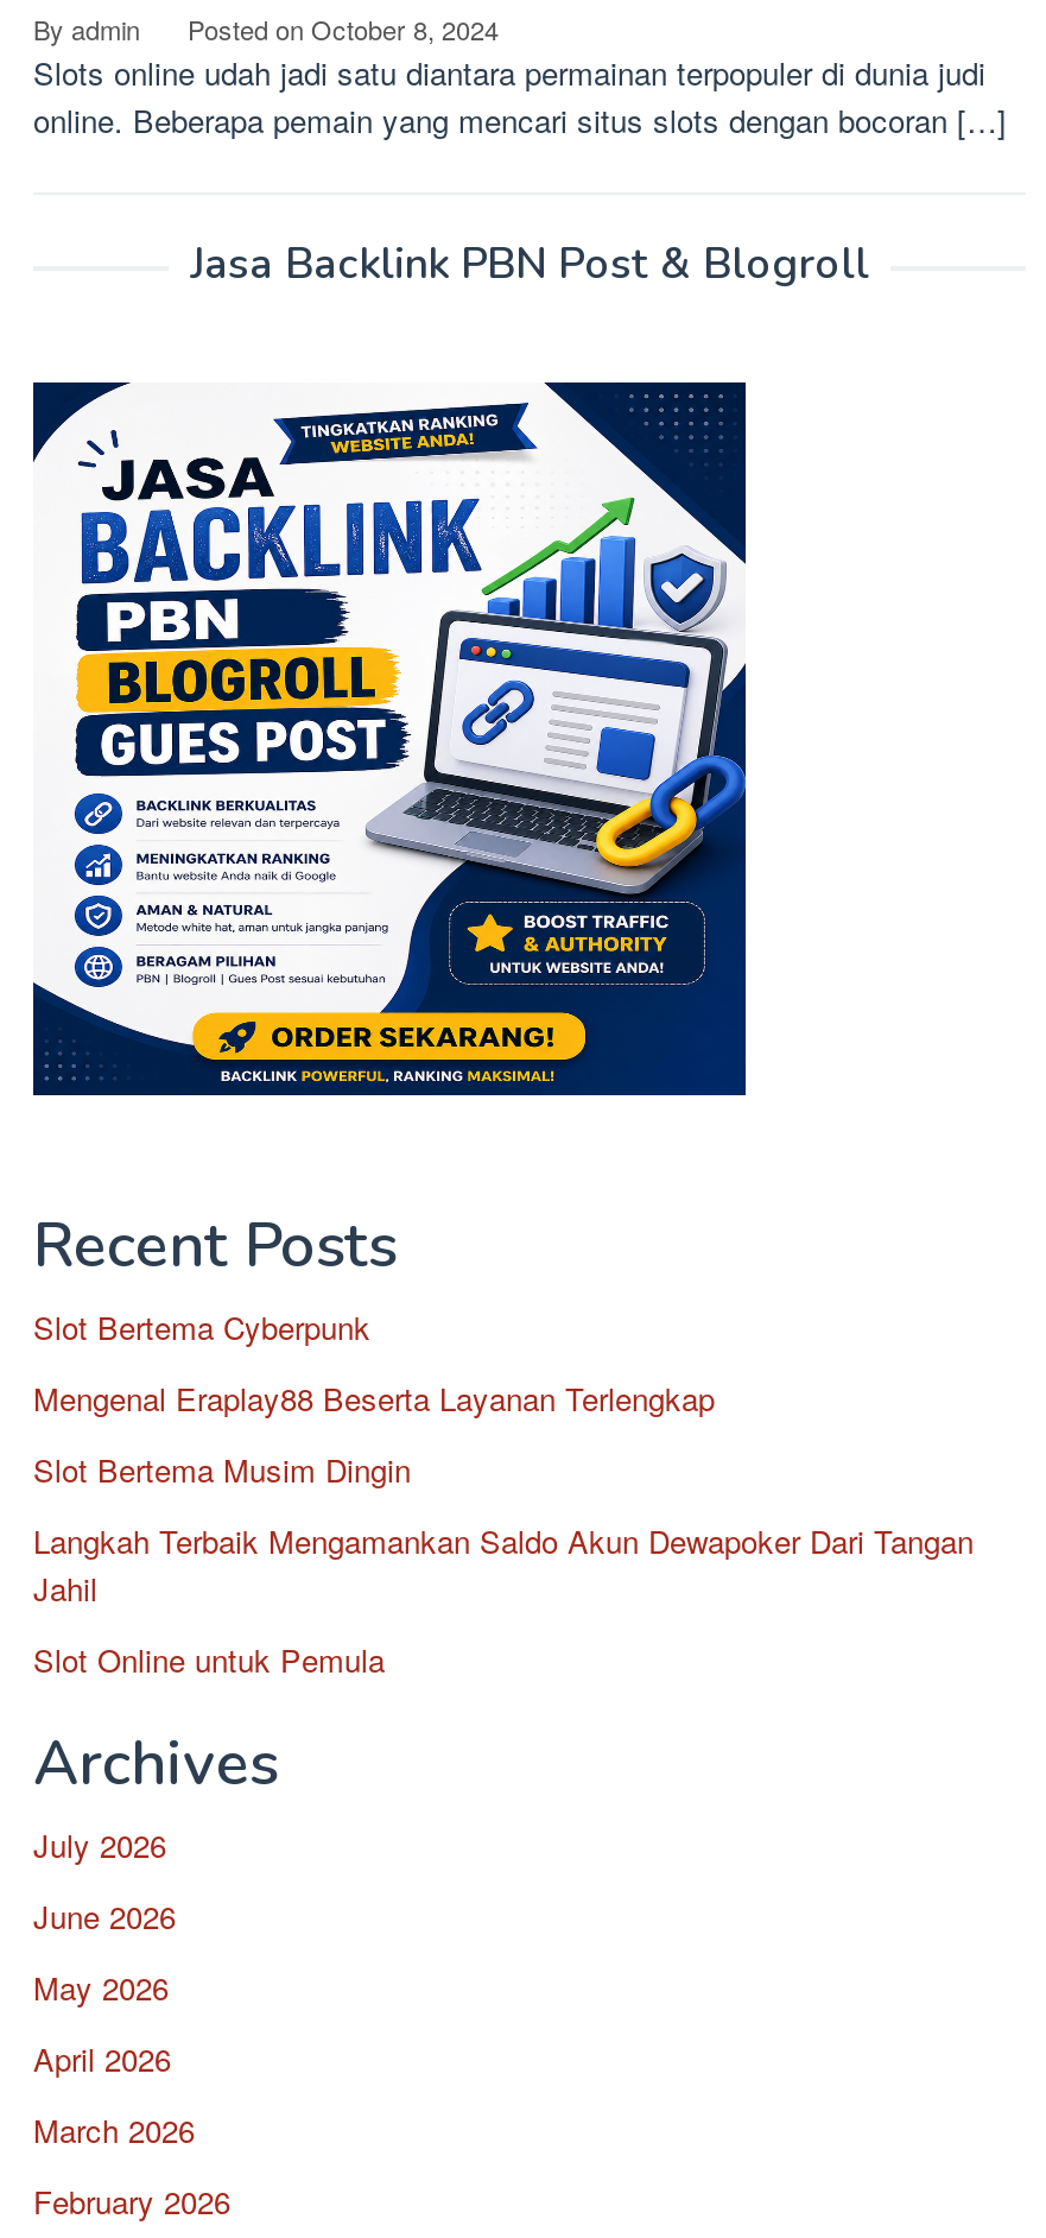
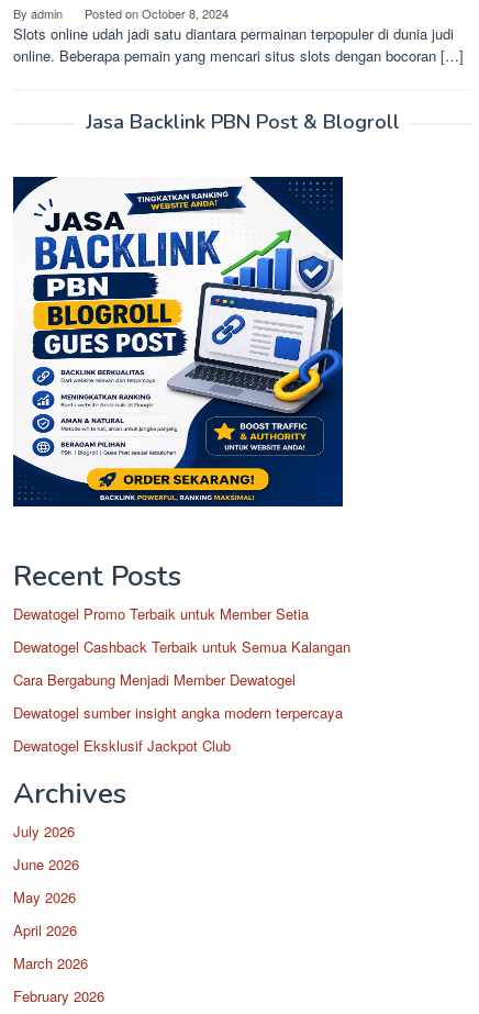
[33,1304,370,1349] Slot Bertema Cyberpunk -> [13,603,309,624] Dewatogel Promo Terbaik untuk Member Setia
[33,1376,715,1421] Mengenal Eraplay88 Beserta Layanan Terlengkap -> [13,636,350,657] Dewatogel Cashback Terbaik untuk Semua Kalangan
[33,1447,411,1492] Slot Bertema Musim Dingin -> [13,669,296,690] Cara Bergabung Menjadi Member Dewatogel
[33,1518,974,1611] Langkah Terbaik Mengamankan Saldo Akun Dewapoker Dari Tangan | Jahil -> [13,702,343,723] Dewatogel sumber insight angka modern terpercaya
[33,1637,385,1682] Slot Online untuk Pemula -> [13,735,231,756] Dewatogel Eksklusif Jackpot Club

